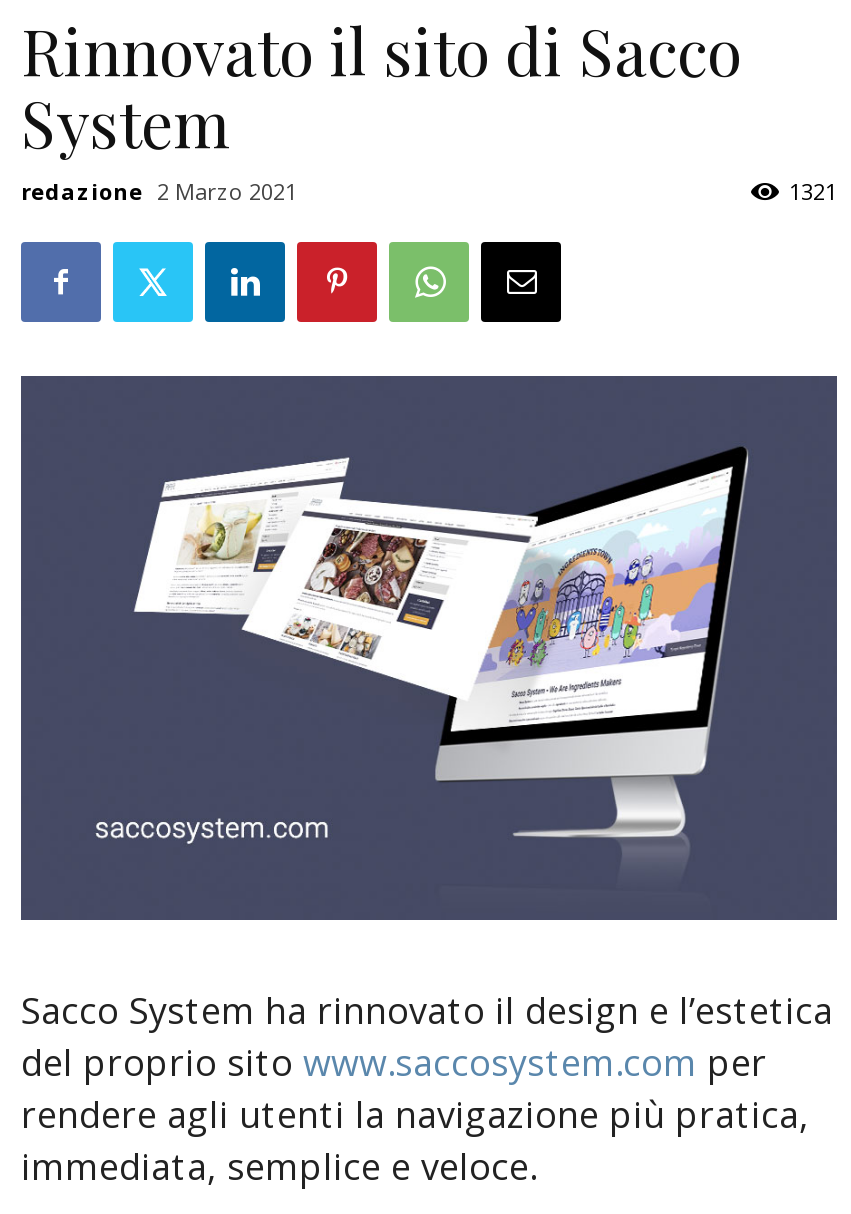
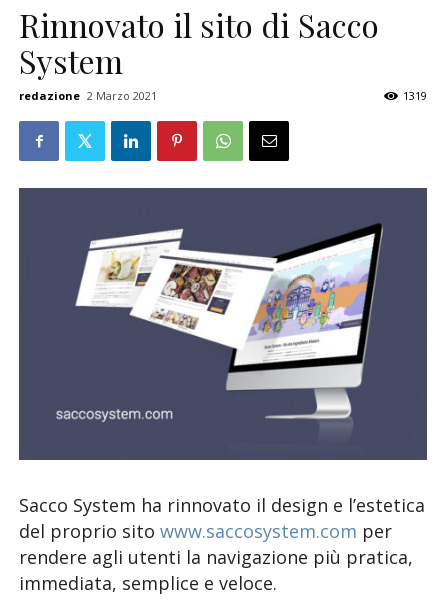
[789,176,837,206] 1321 -> [403,88,427,103] 1319

